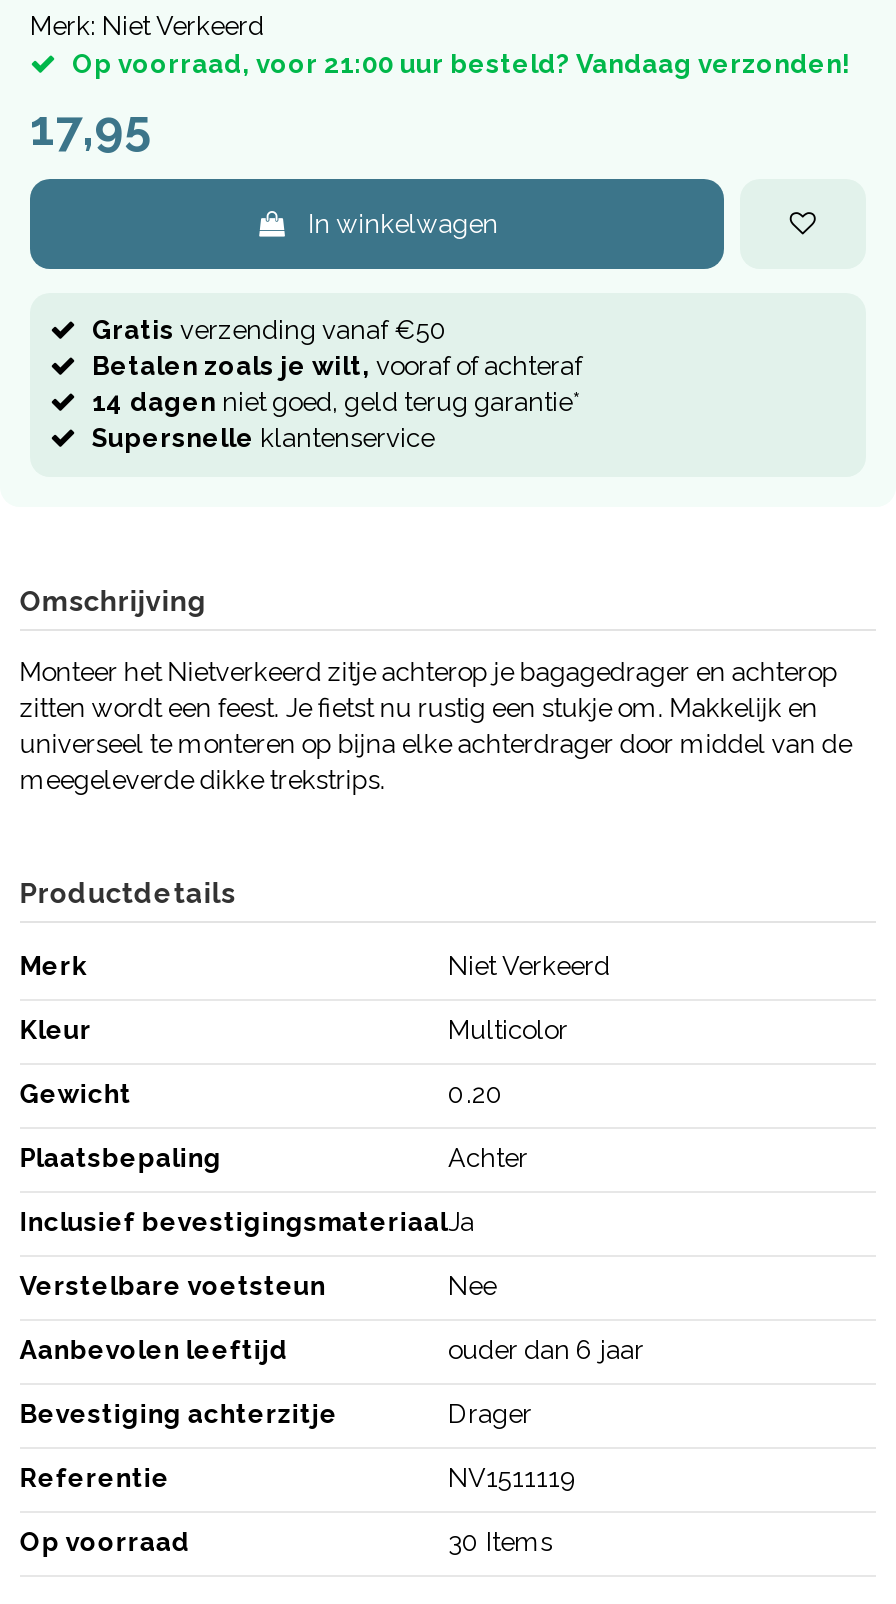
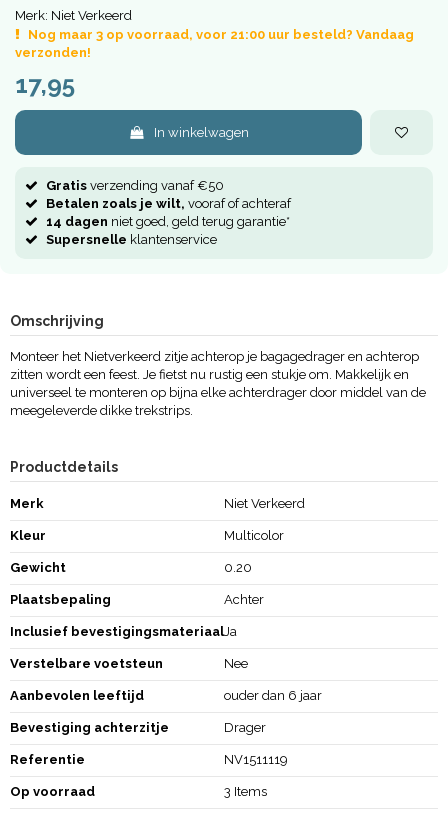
[72,49,850,79] Op voorraad, voor 21:00 uur besteld? Vandaag verzonden! -> [15,27,414,60] Nog maar 3 op voorraad, voor 21:00 uur besteld? Vandaag | verzonden!
[448,1528,552,1558] 30 Items -> [224,784,267,799] 3 Items

